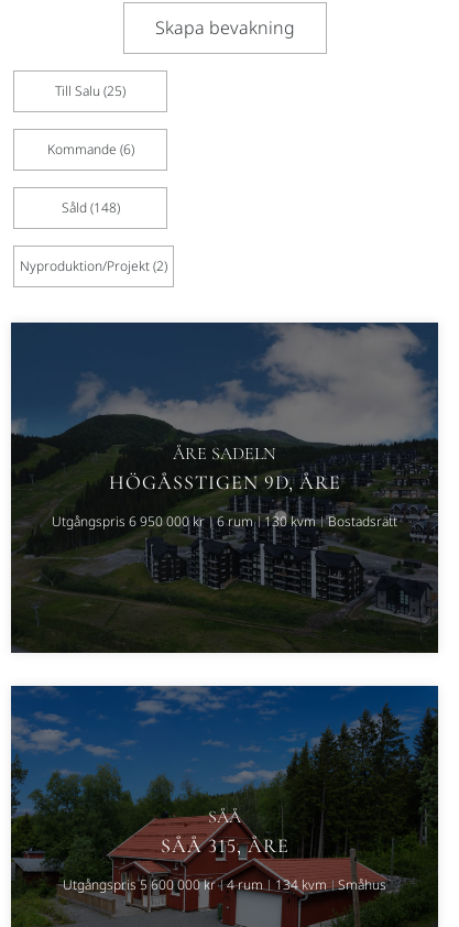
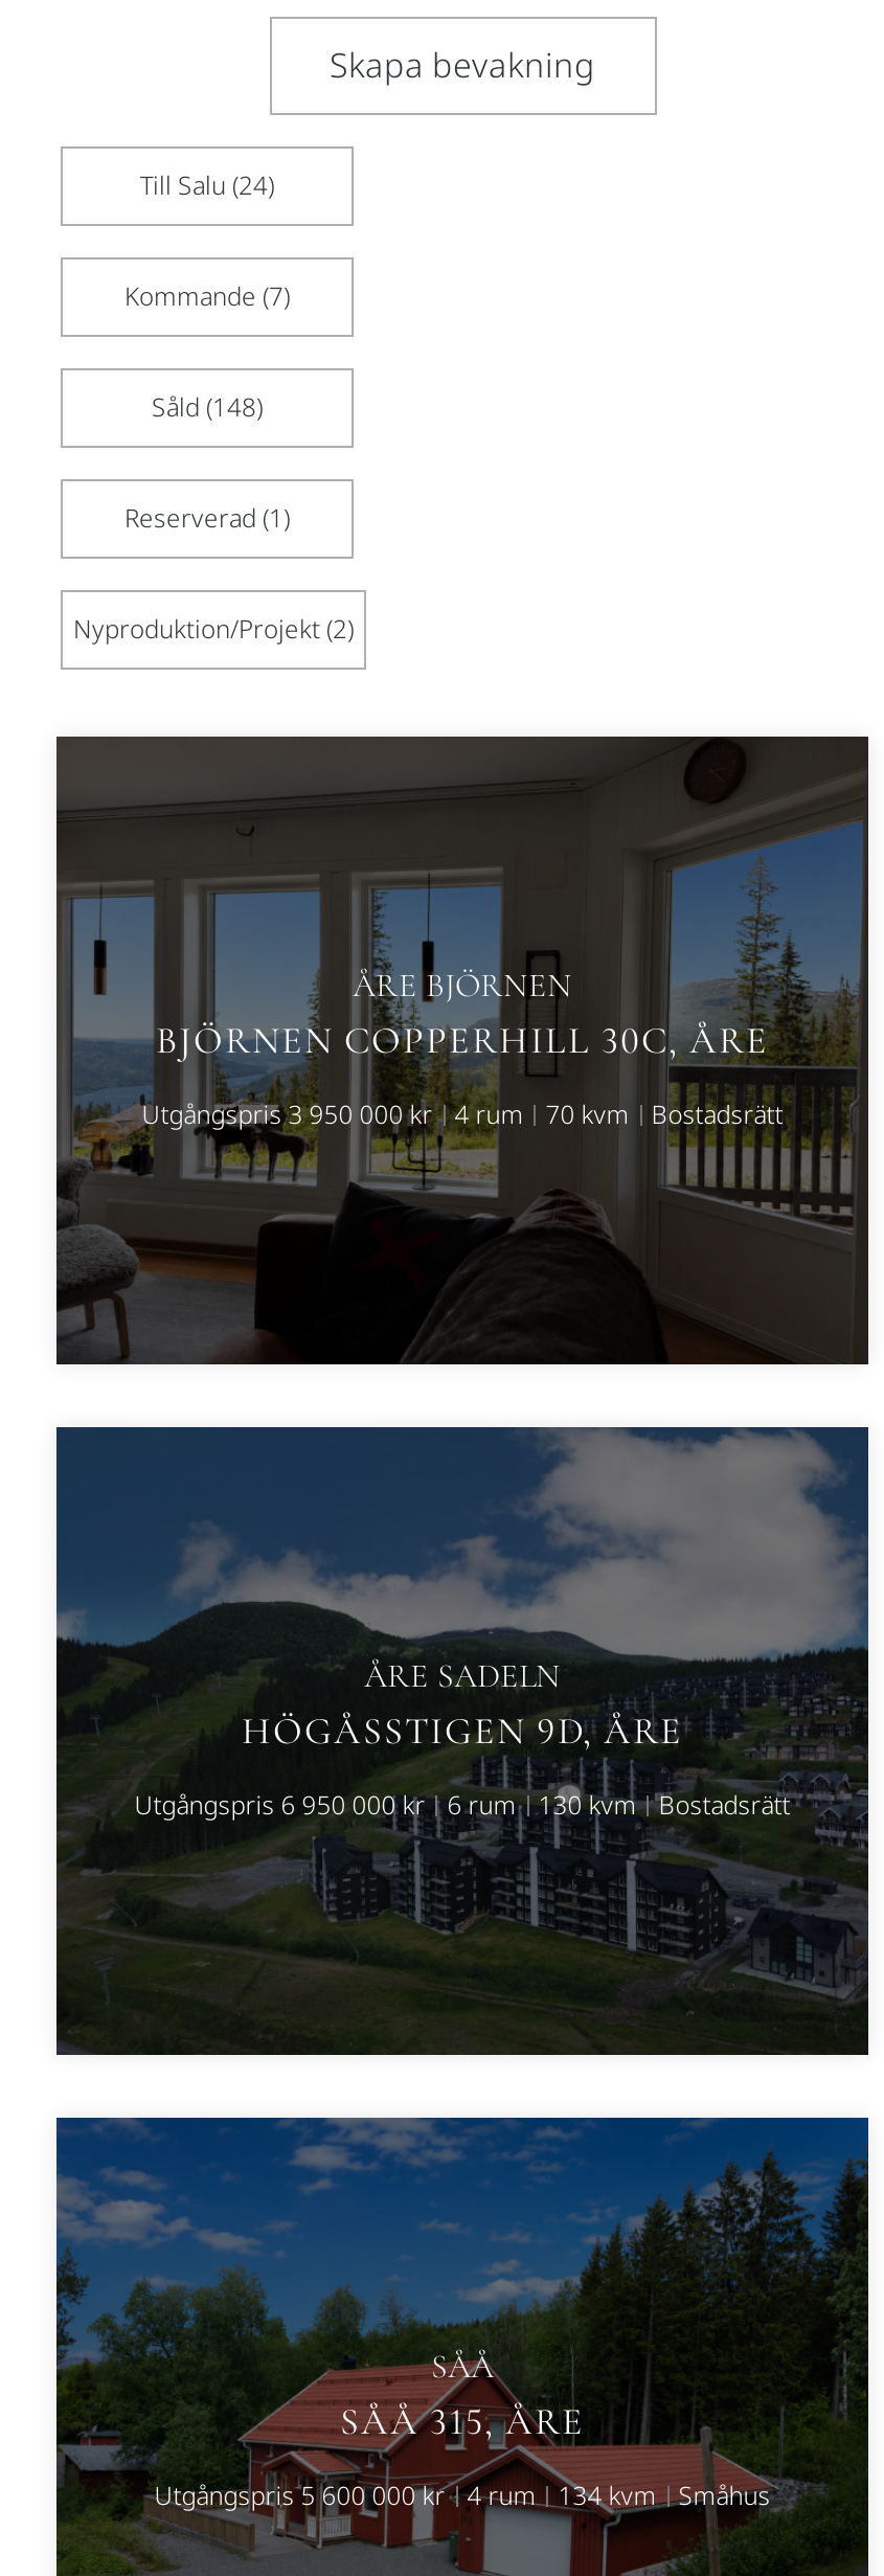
[55,81,125,100] Till Salu (25) -> [140,167,274,203] Till Salu (24)
[47,140,134,159] Kommande (6) -> [124,278,290,314] Kommande (7)
none -> [124,500,290,536] Reserverad (1)
none -> [56,737,868,1362] [image] | ÅRE BJÖRNEN | BJÖRNEN COPPERHILL 30C, ÅRE | Utgångspris 3 950 000 kr | 4 rum | 70 kvm | Bostadsrätt

